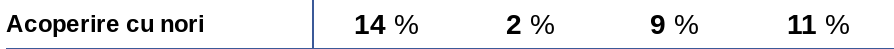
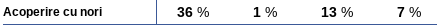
[354,8,418,40] 14% -> [177,4,209,20] 36%
[506,8,554,40] 2% -> [253,4,277,20] 1%
[650,8,698,40] 9% -> [321,4,353,20] 13%
[787,8,849,40] 11% -> [397,4,421,20] 7%

